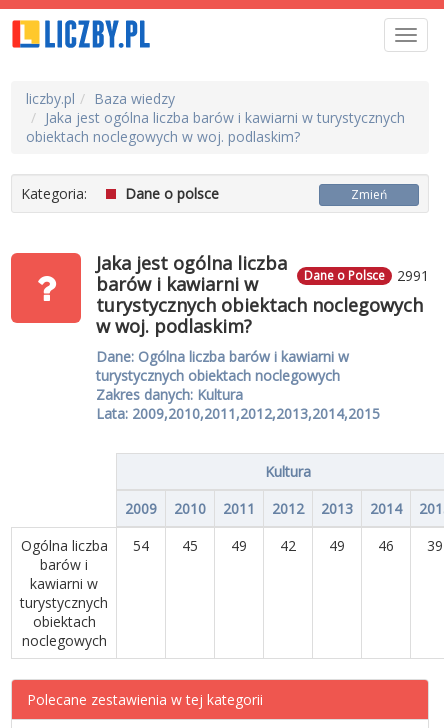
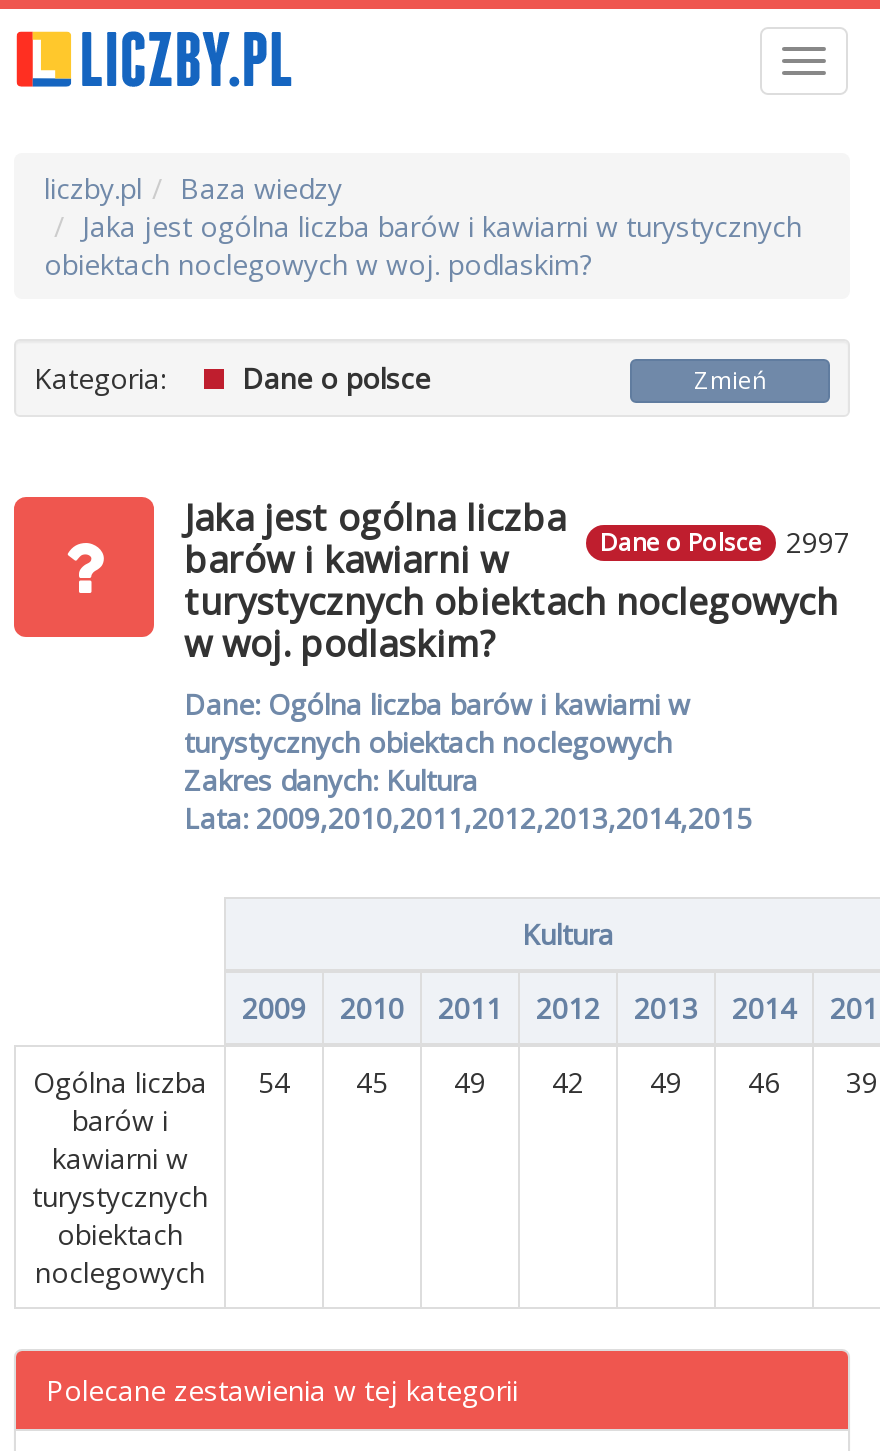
[304,266,429,285] Dane o Polsce 2991 -> [600,523,850,561] Dane o Polsce 2997

